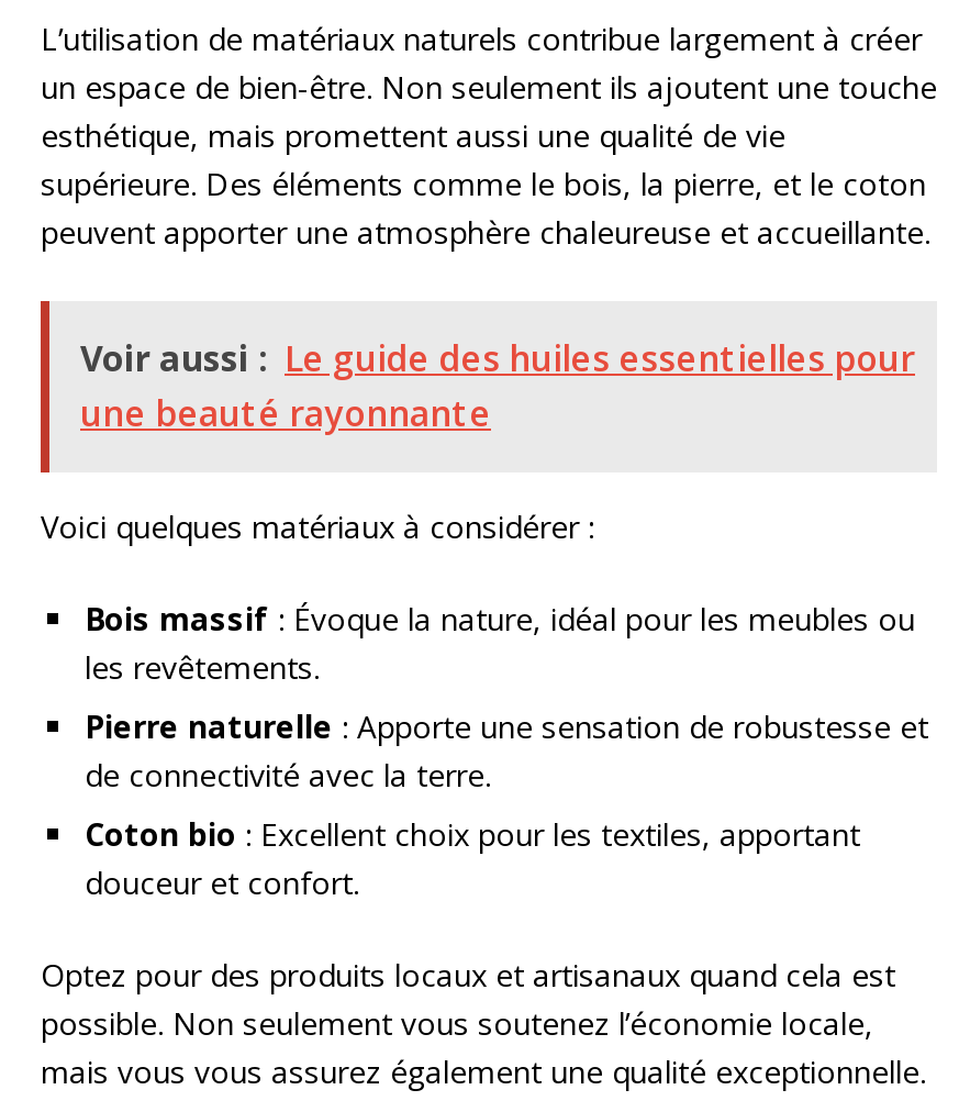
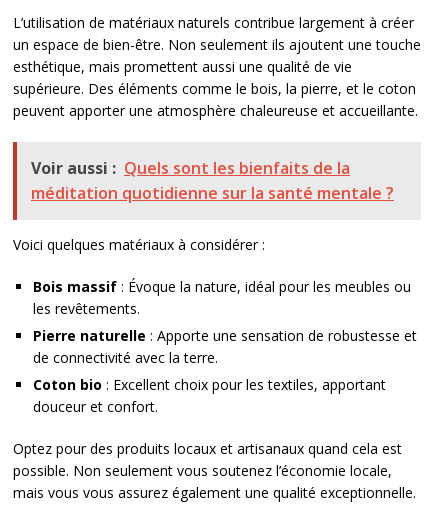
[80,334,915,437] Voir aussi : Le guide des huiles essentielles pour | une beauté rayonnante -> [31,157,394,204] Voir aussi : Quels sont les bienfaits de la | méditation quotidienne sur la santé mentale ?

